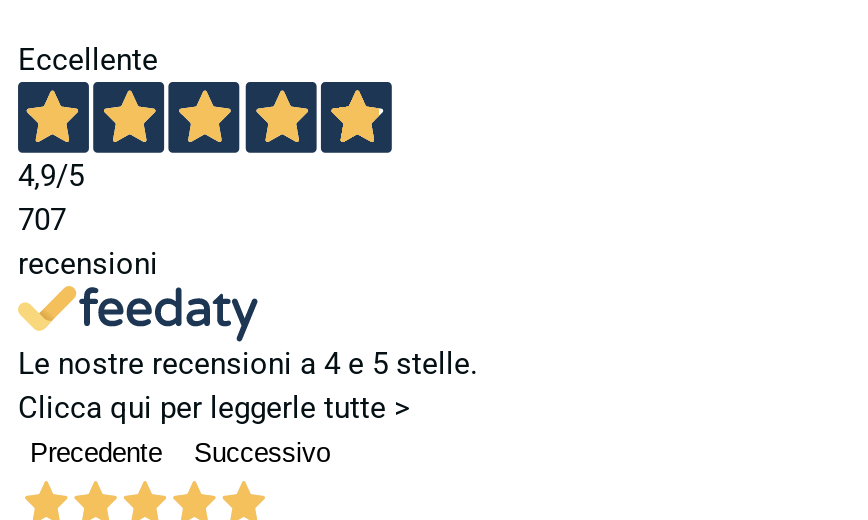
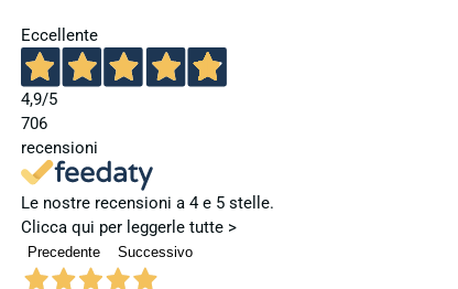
[18,203,66,239] 707 -> [21,114,47,134] 706

